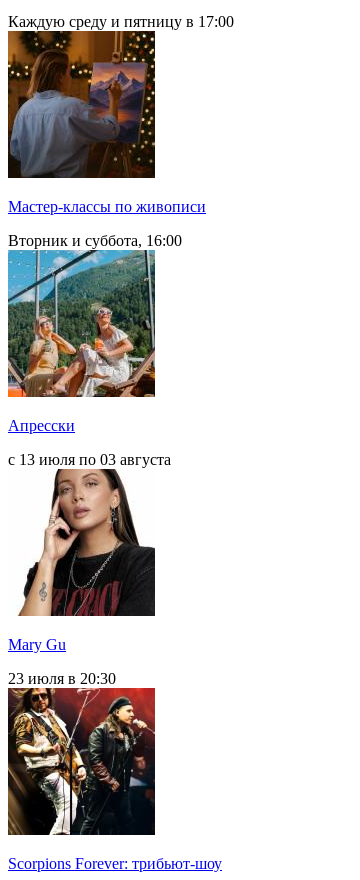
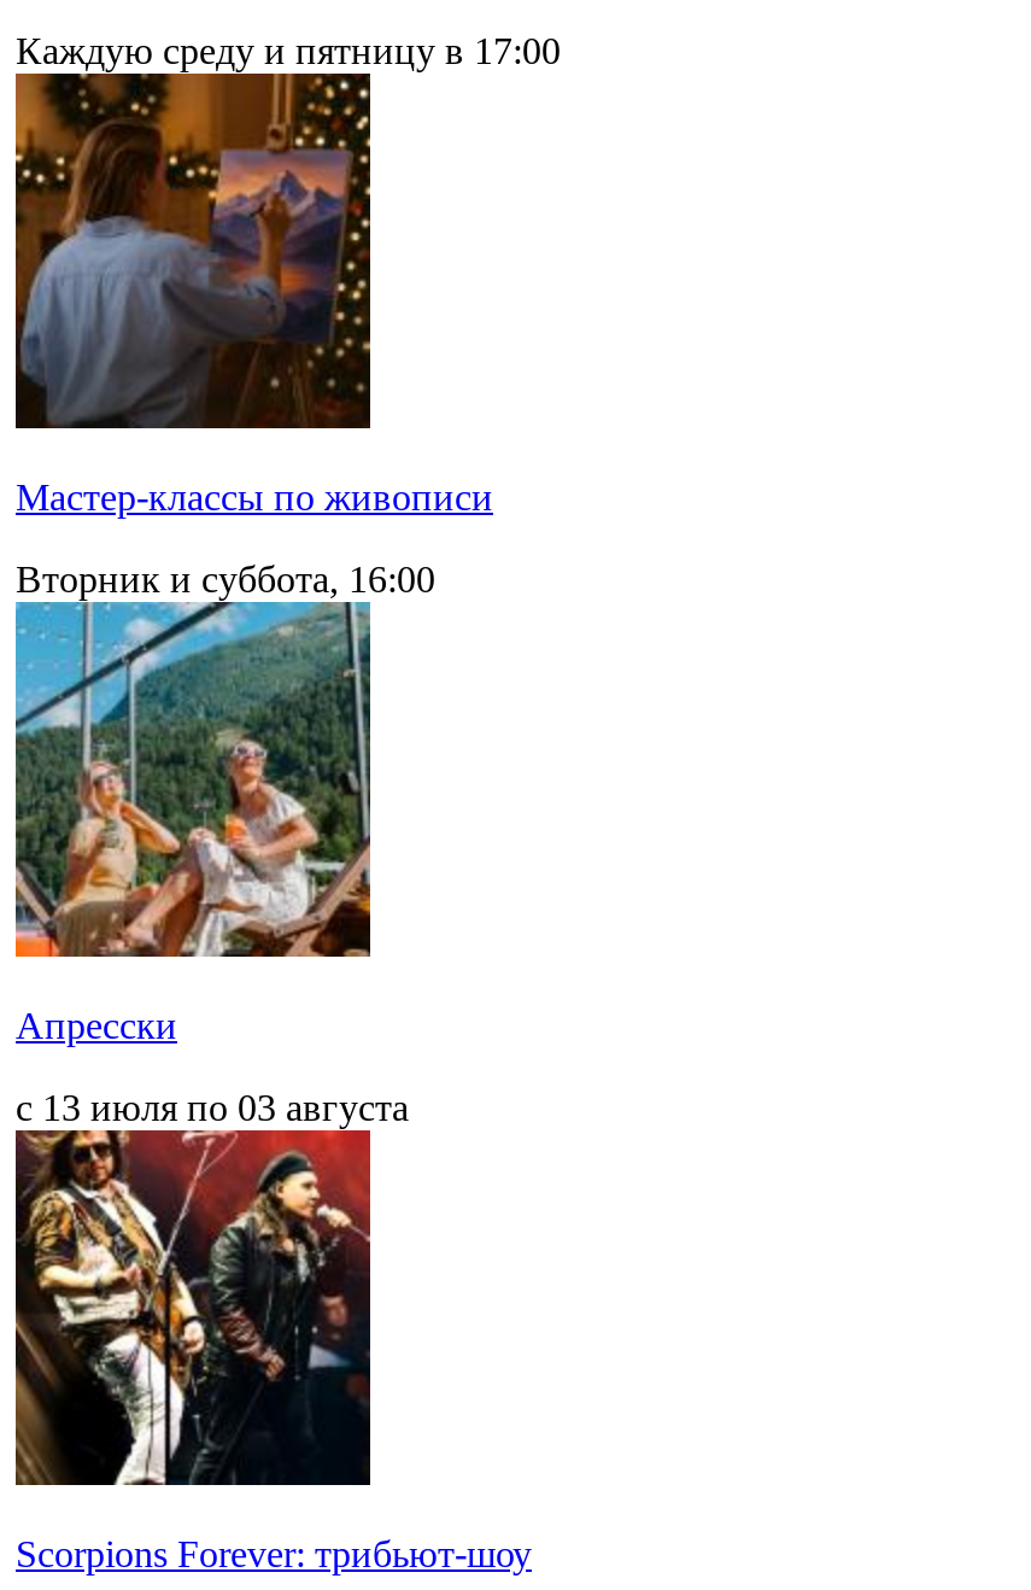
[8,470,155,687] [image] | Mary Gu | 23 июля в 20:30 -> none

